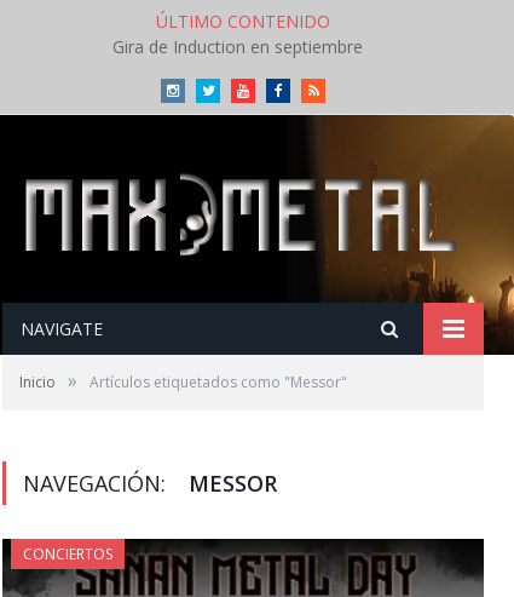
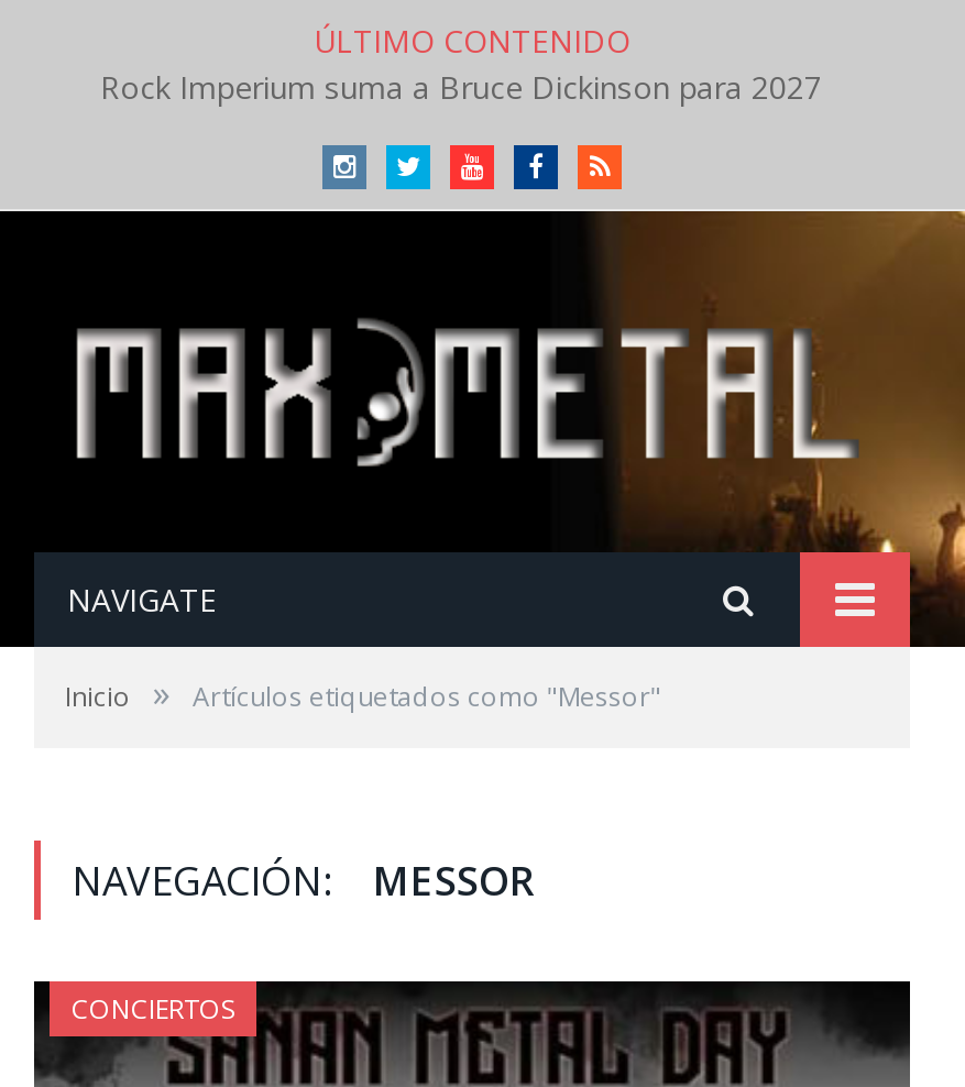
[112,35,362,58] Gira de Induction en septiembre -> [100,66,822,108] Rock Imperium suma a Bruce Dickinson para 2027

